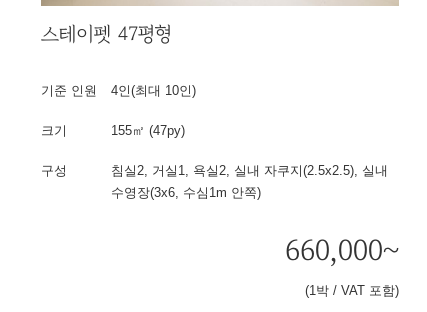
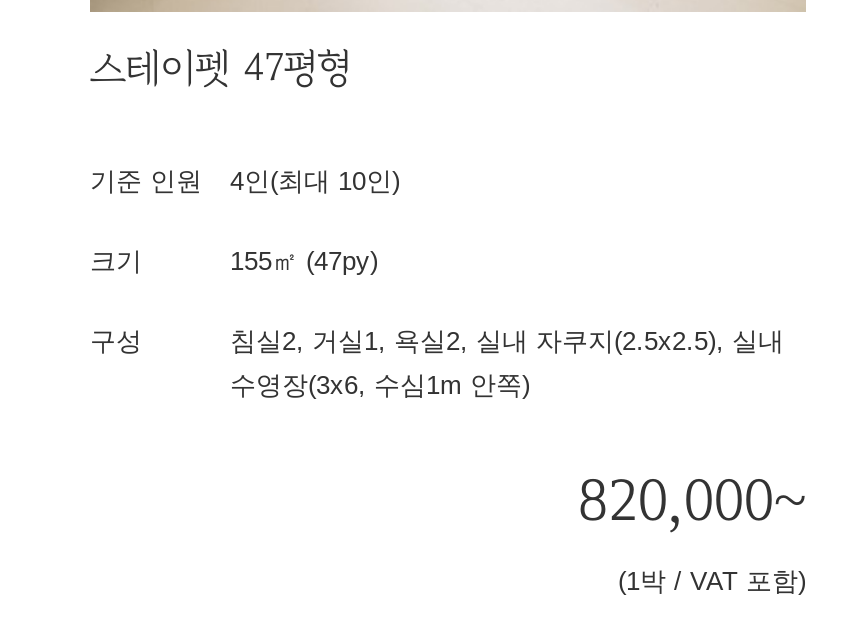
[285,236,399,266] 660,000~ -> [578,472,806,532] 820,000~

